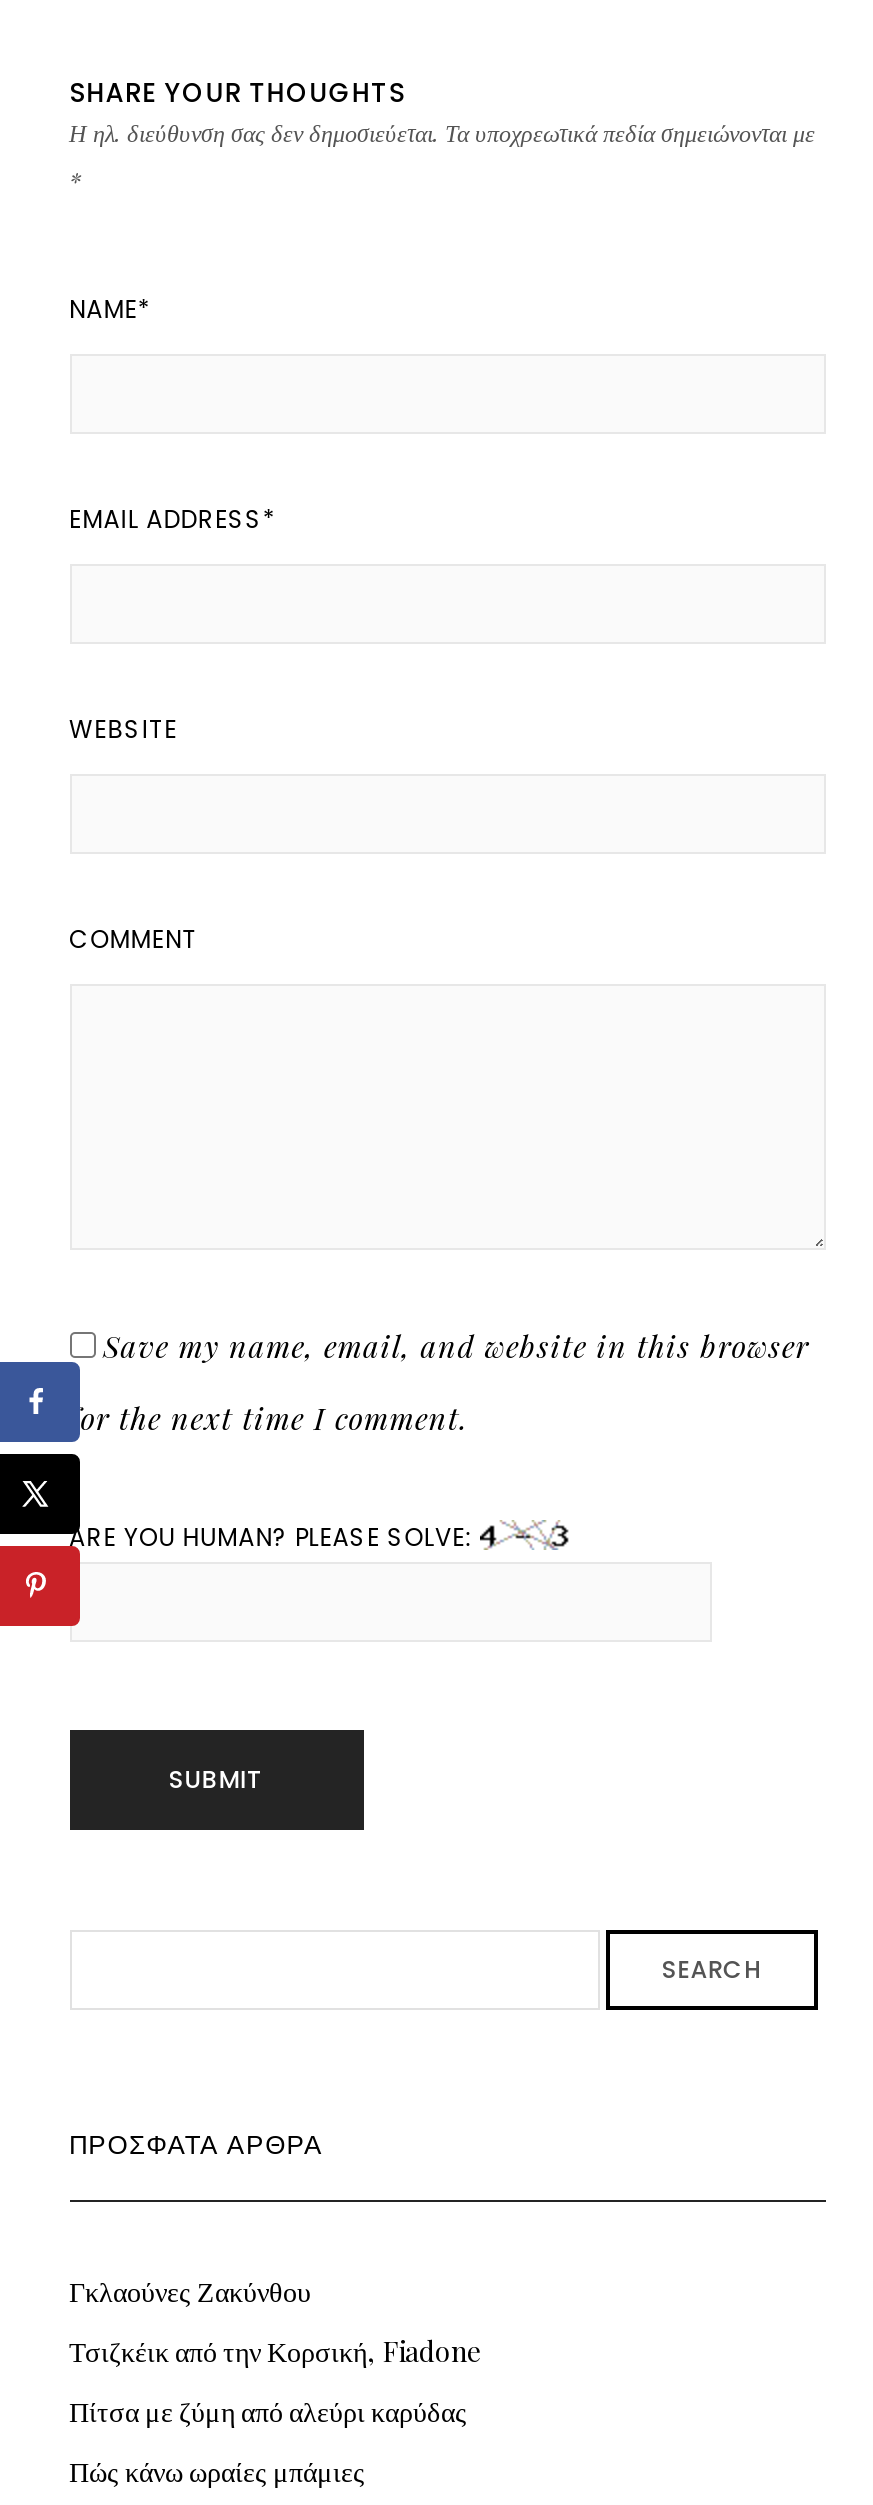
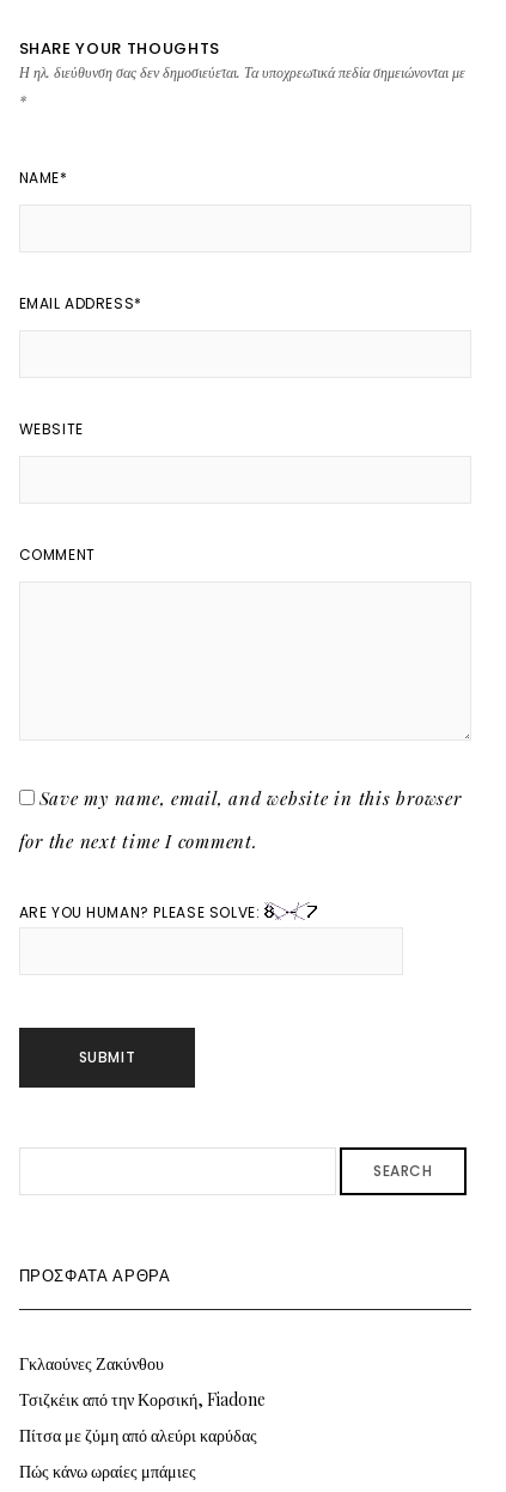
[6,1360,82,1628] [image] -> none

